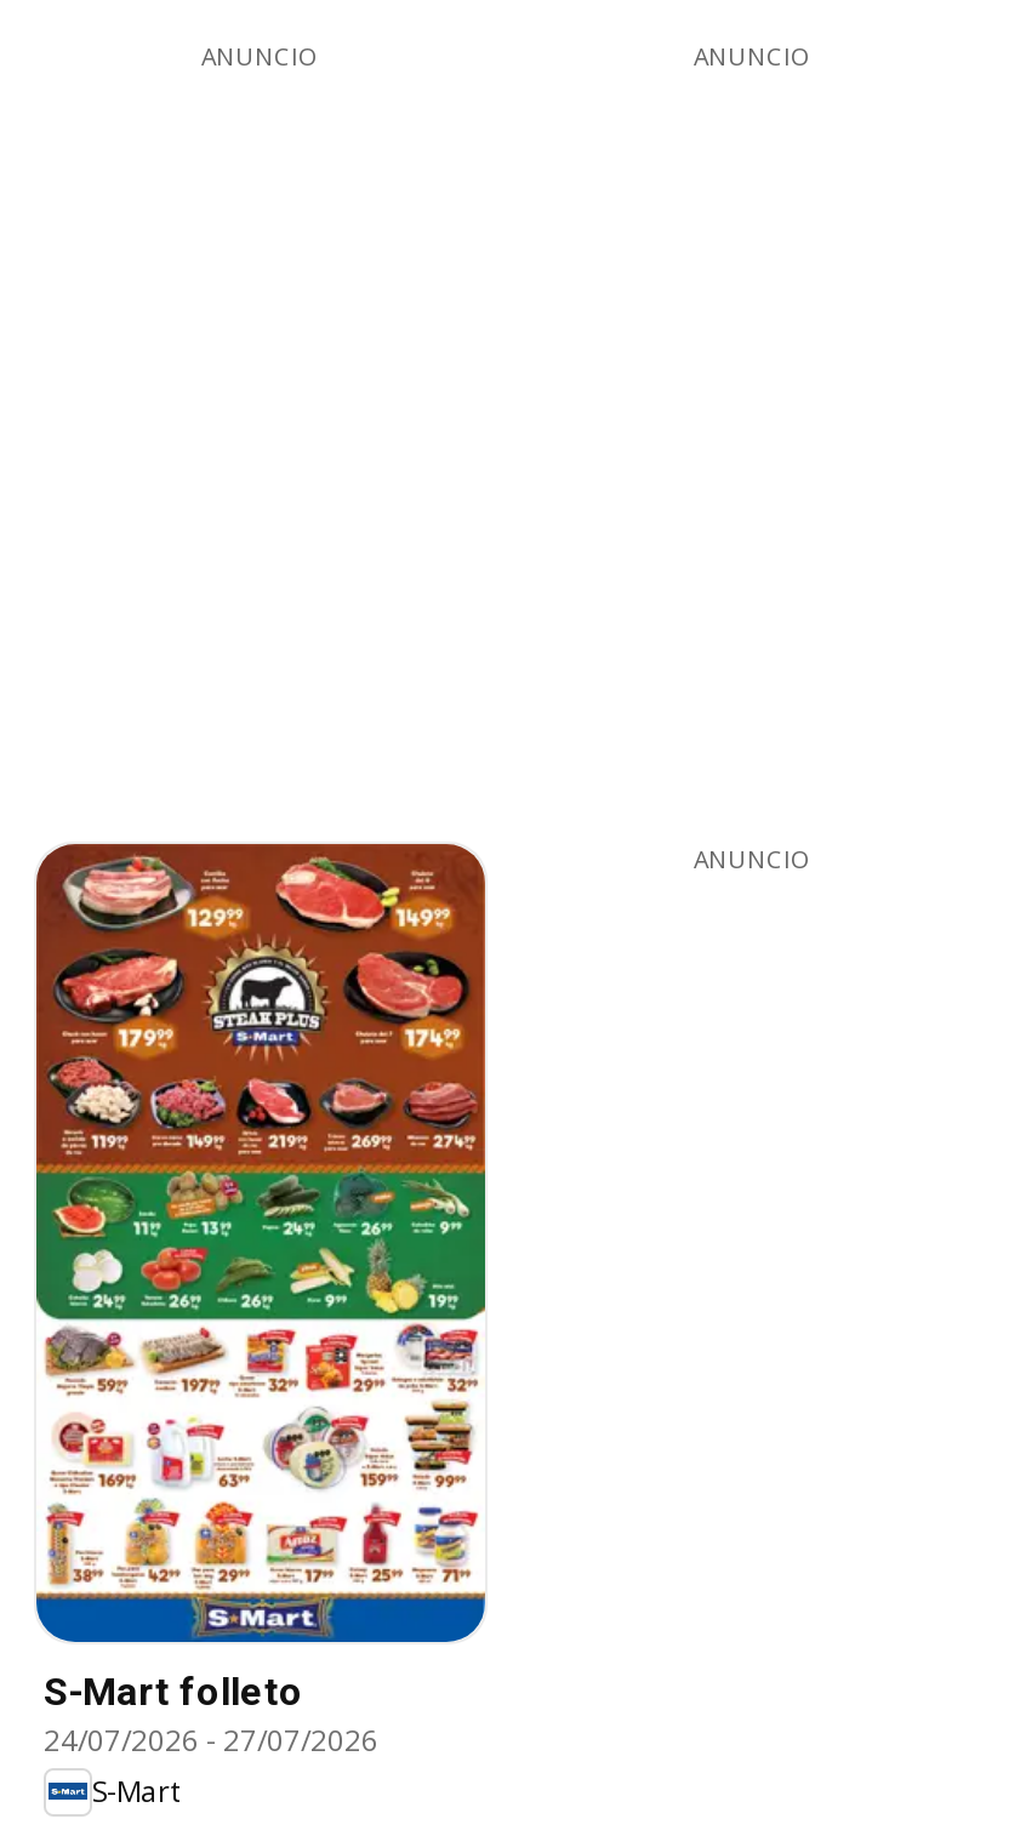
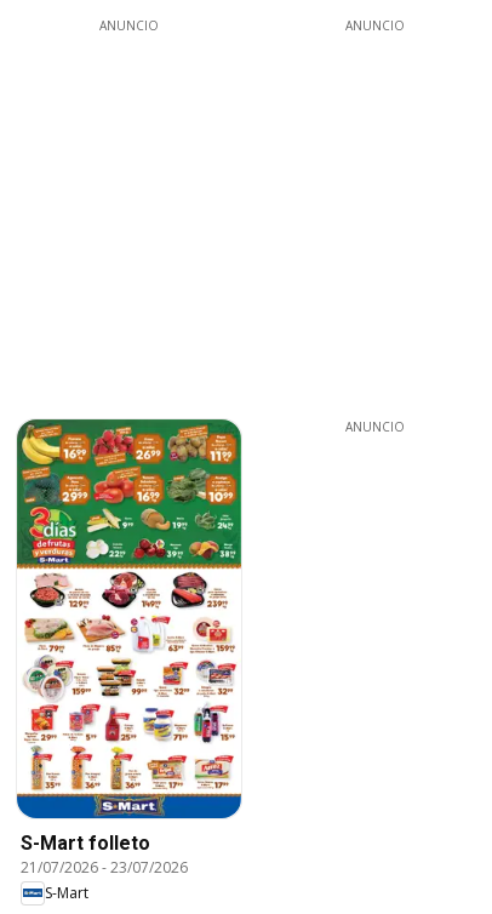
[34,842,488,1589] [image] -> [16,418,242,793] [image]
[44,1719,378,1760] 24/07/2026 - 27/07/2026 -> [21,857,188,877] 21/07/2026 - 23/07/2026

